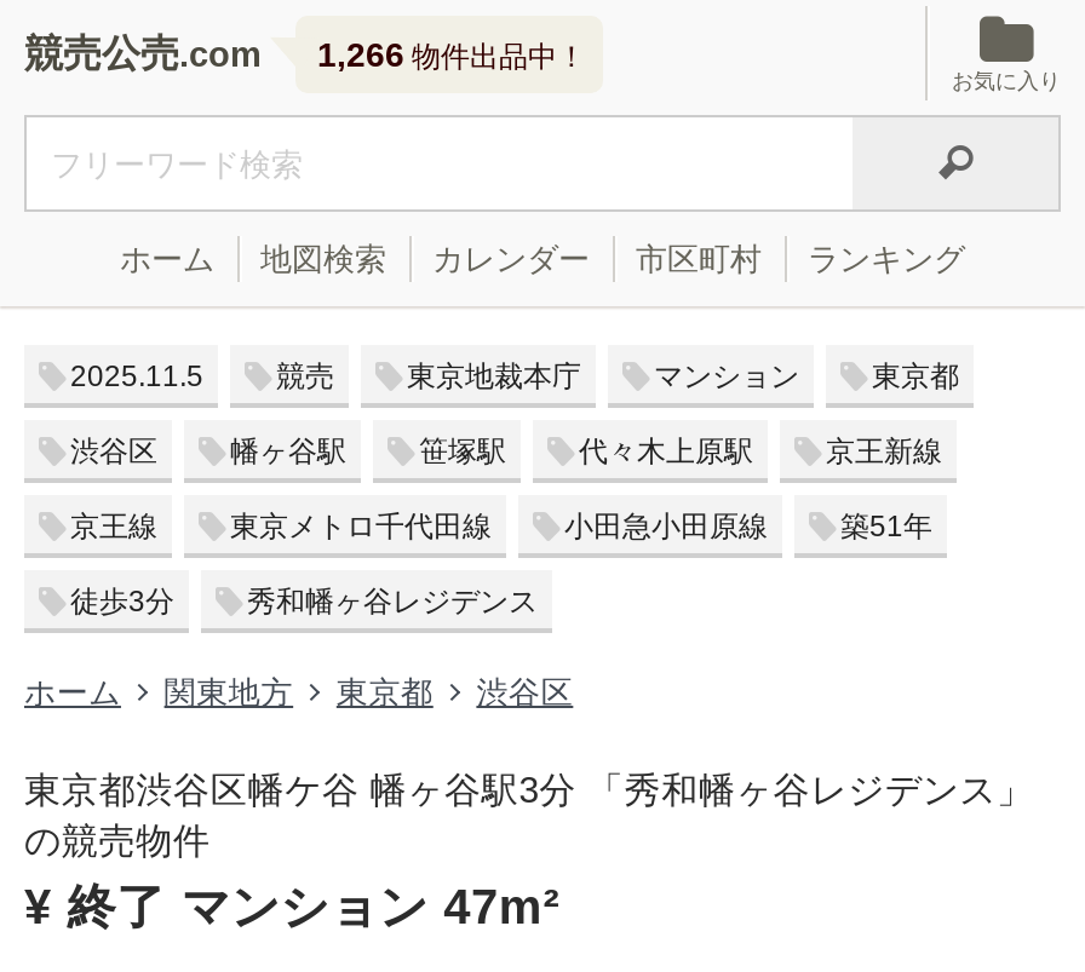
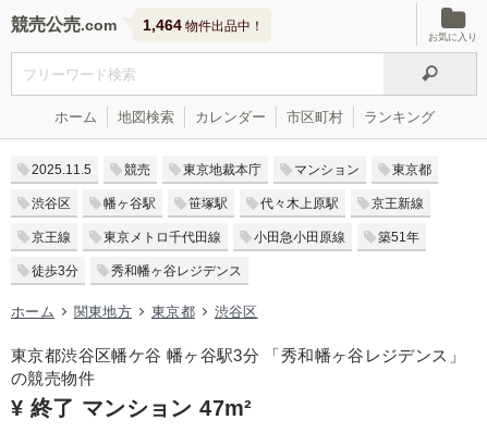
[317,35,586,74] 1,266物件出品中！ -> [143,16,264,34] 1,464物件出品中！

